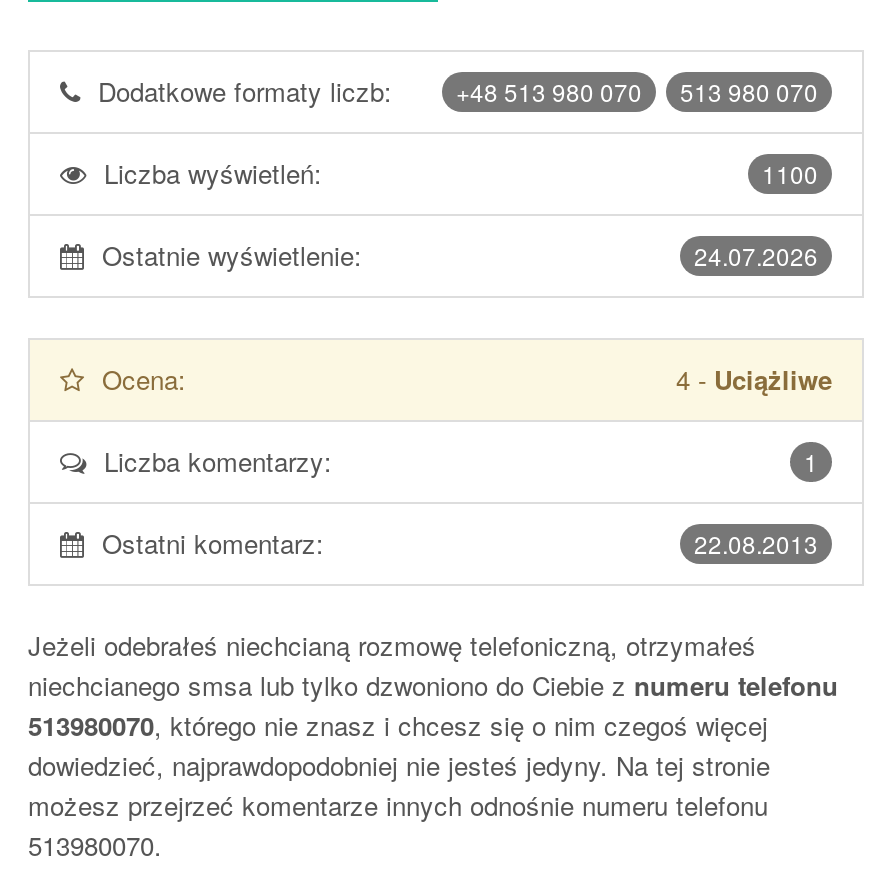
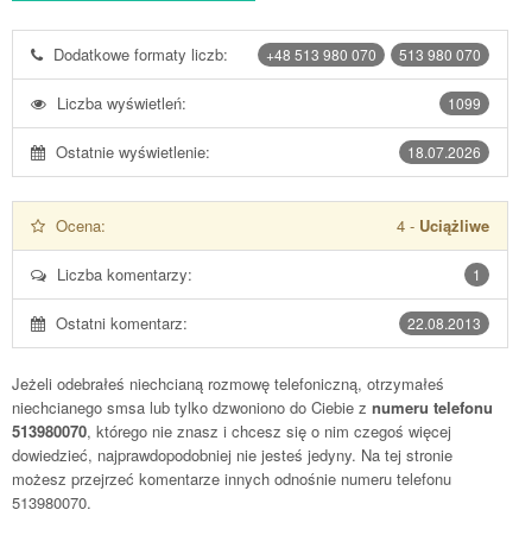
[762,156,818,190] 1100 -> [448,93,481,113] 1099
[694,238,818,272] 24.07.2026 -> [407,141,481,162] 18.07.2026

